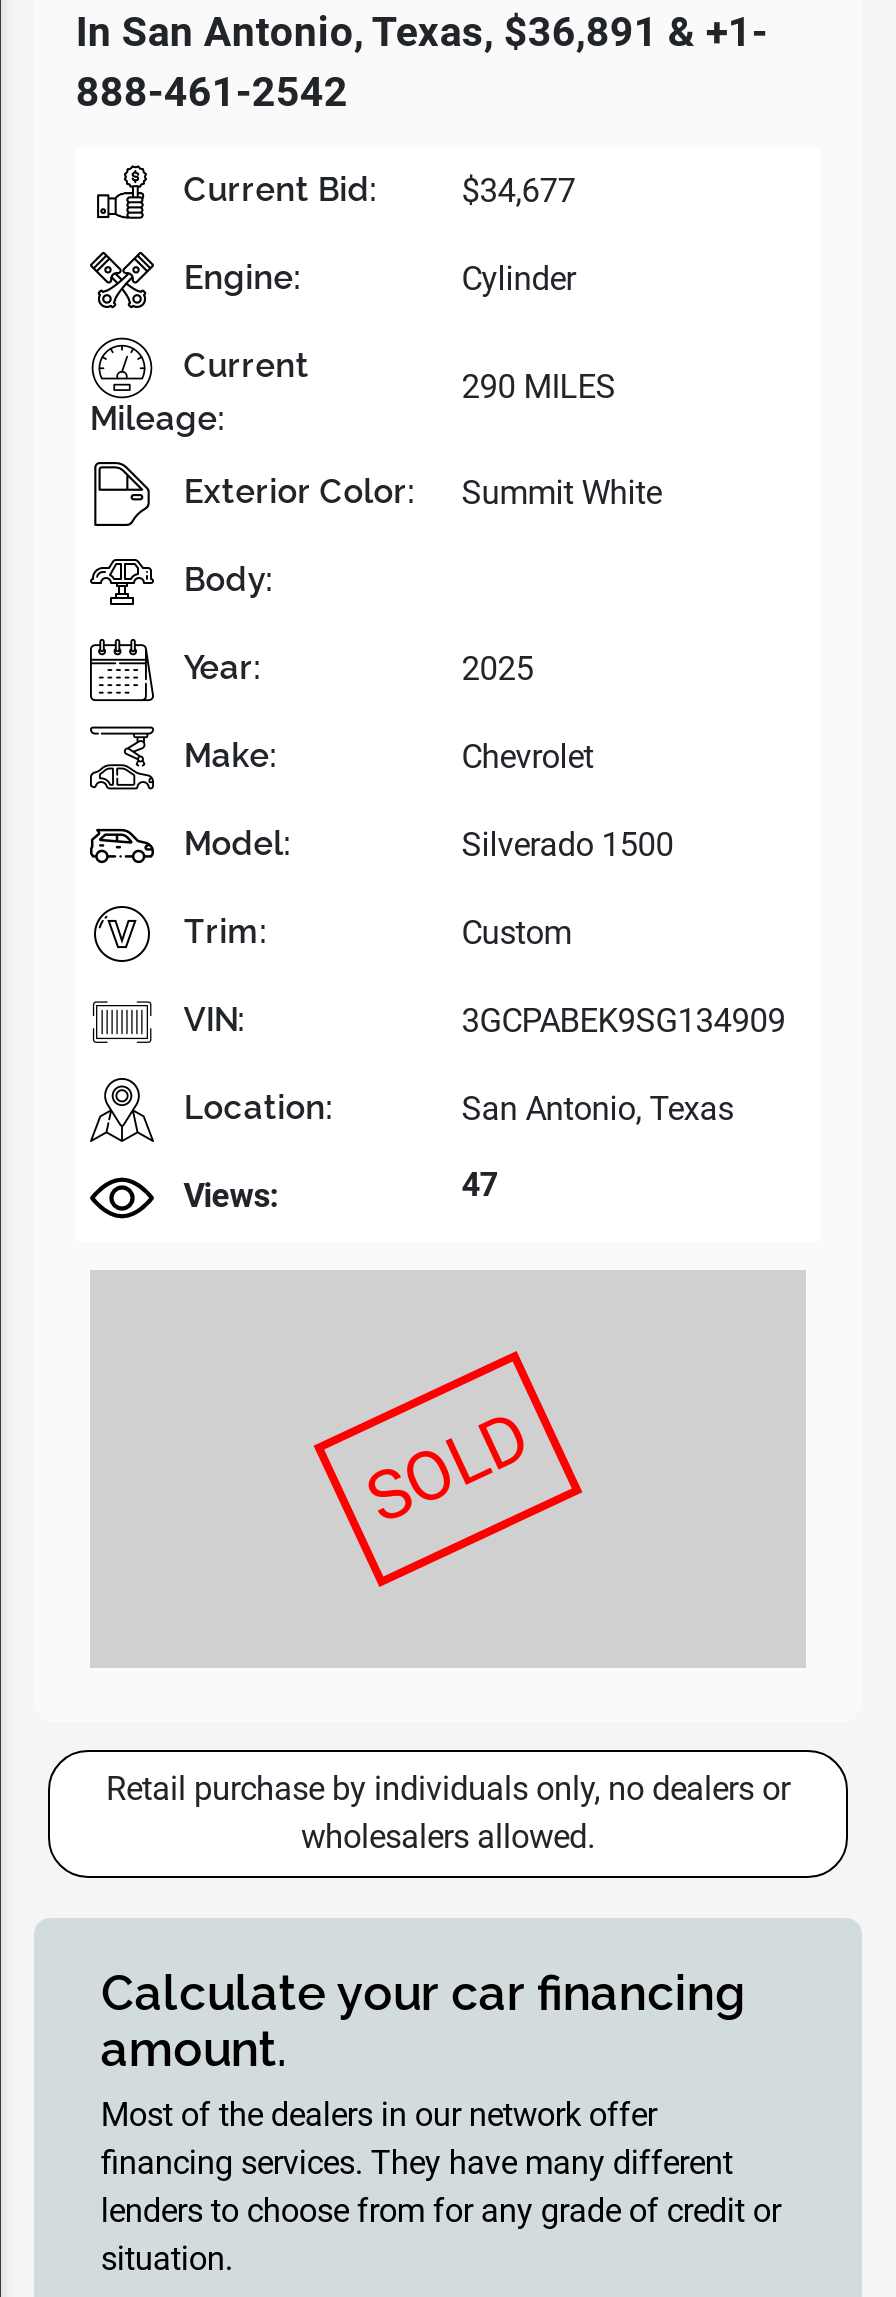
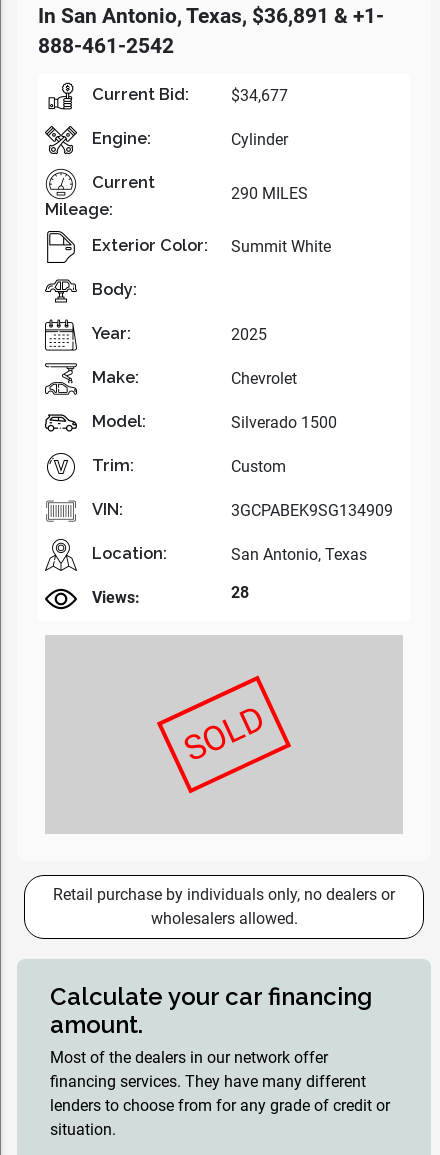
[461,1167,497,1205] 47 -> [231,583,249,602] 28

